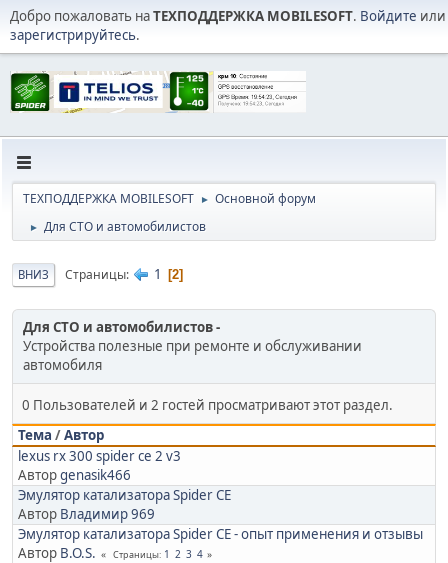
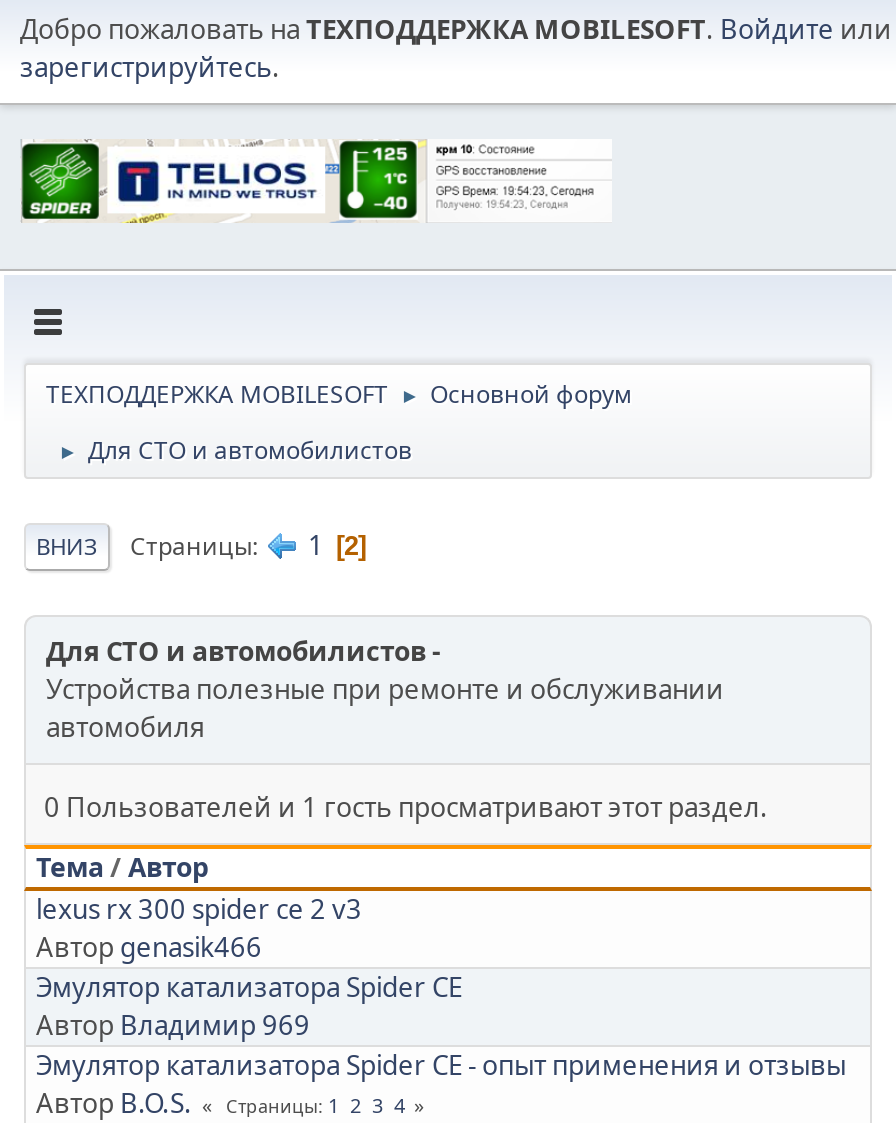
[22,396,393,414] 0 Пользователей и 2 гостей просматривают этот раздел. -> [44,789,768,825] 0 Пользователей и 1 гость просматривают этот раздел.

